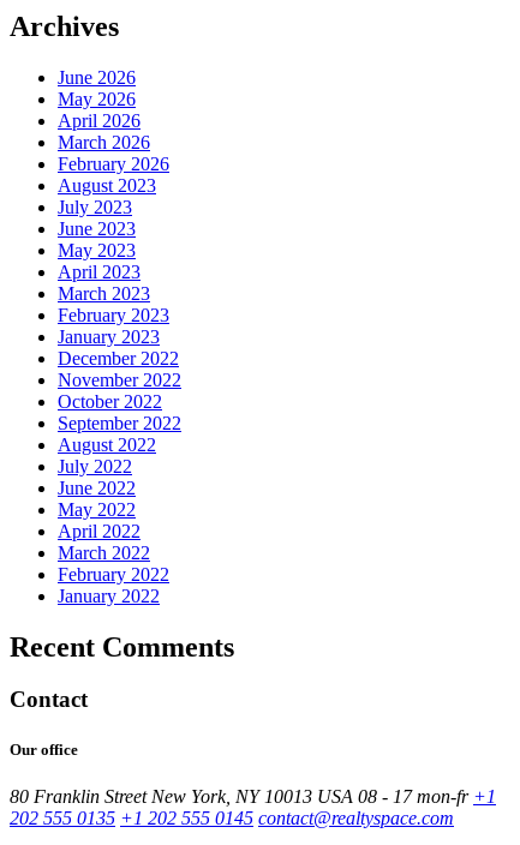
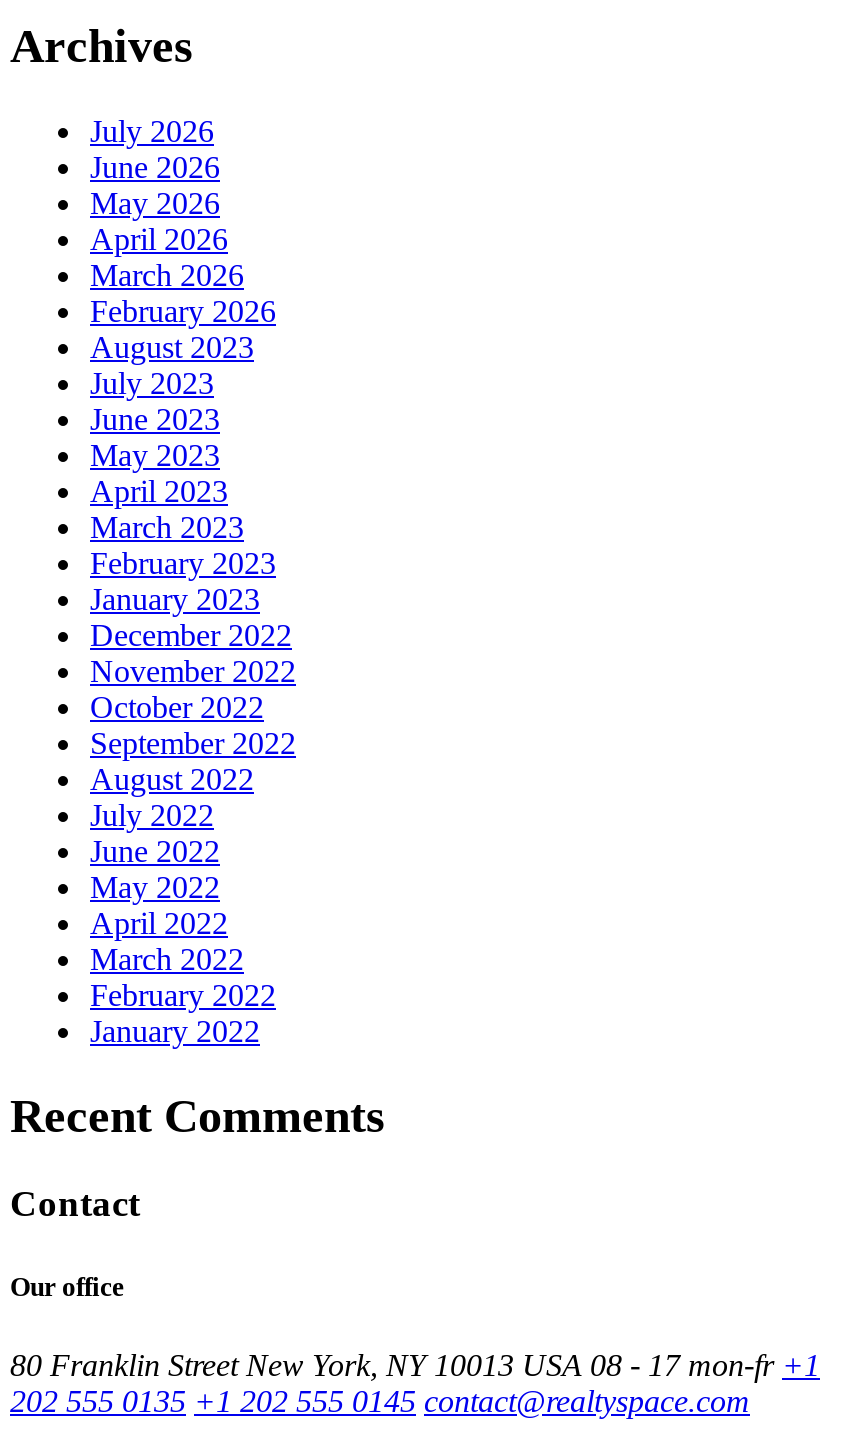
none -> [90,113,214,147] July 2026

